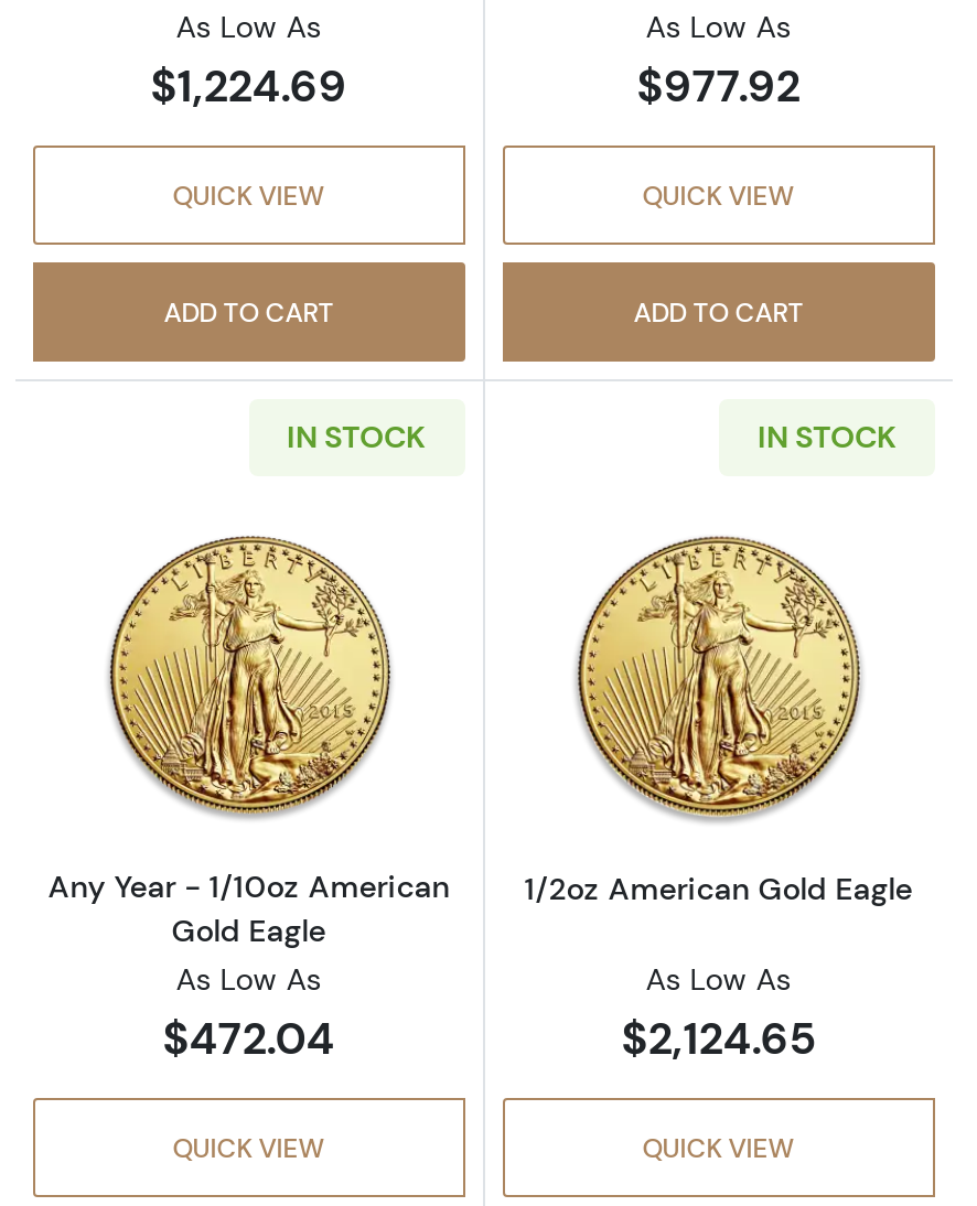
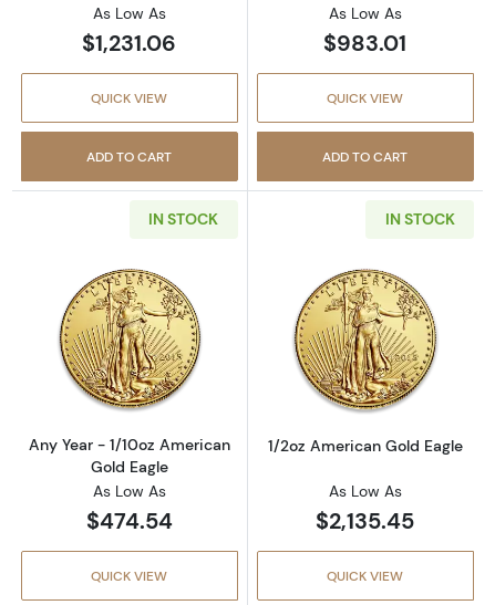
[150,57,347,112] $1,224.69 -> [82,28,176,56] $1,231.06
[637,57,800,112] $977.92 -> [324,28,407,56] $983.01
[163,1009,335,1064] $472.04 -> [86,506,173,534] $474.54
[621,1009,816,1064] $2,124.65 -> [316,506,414,534] $2,135.45

